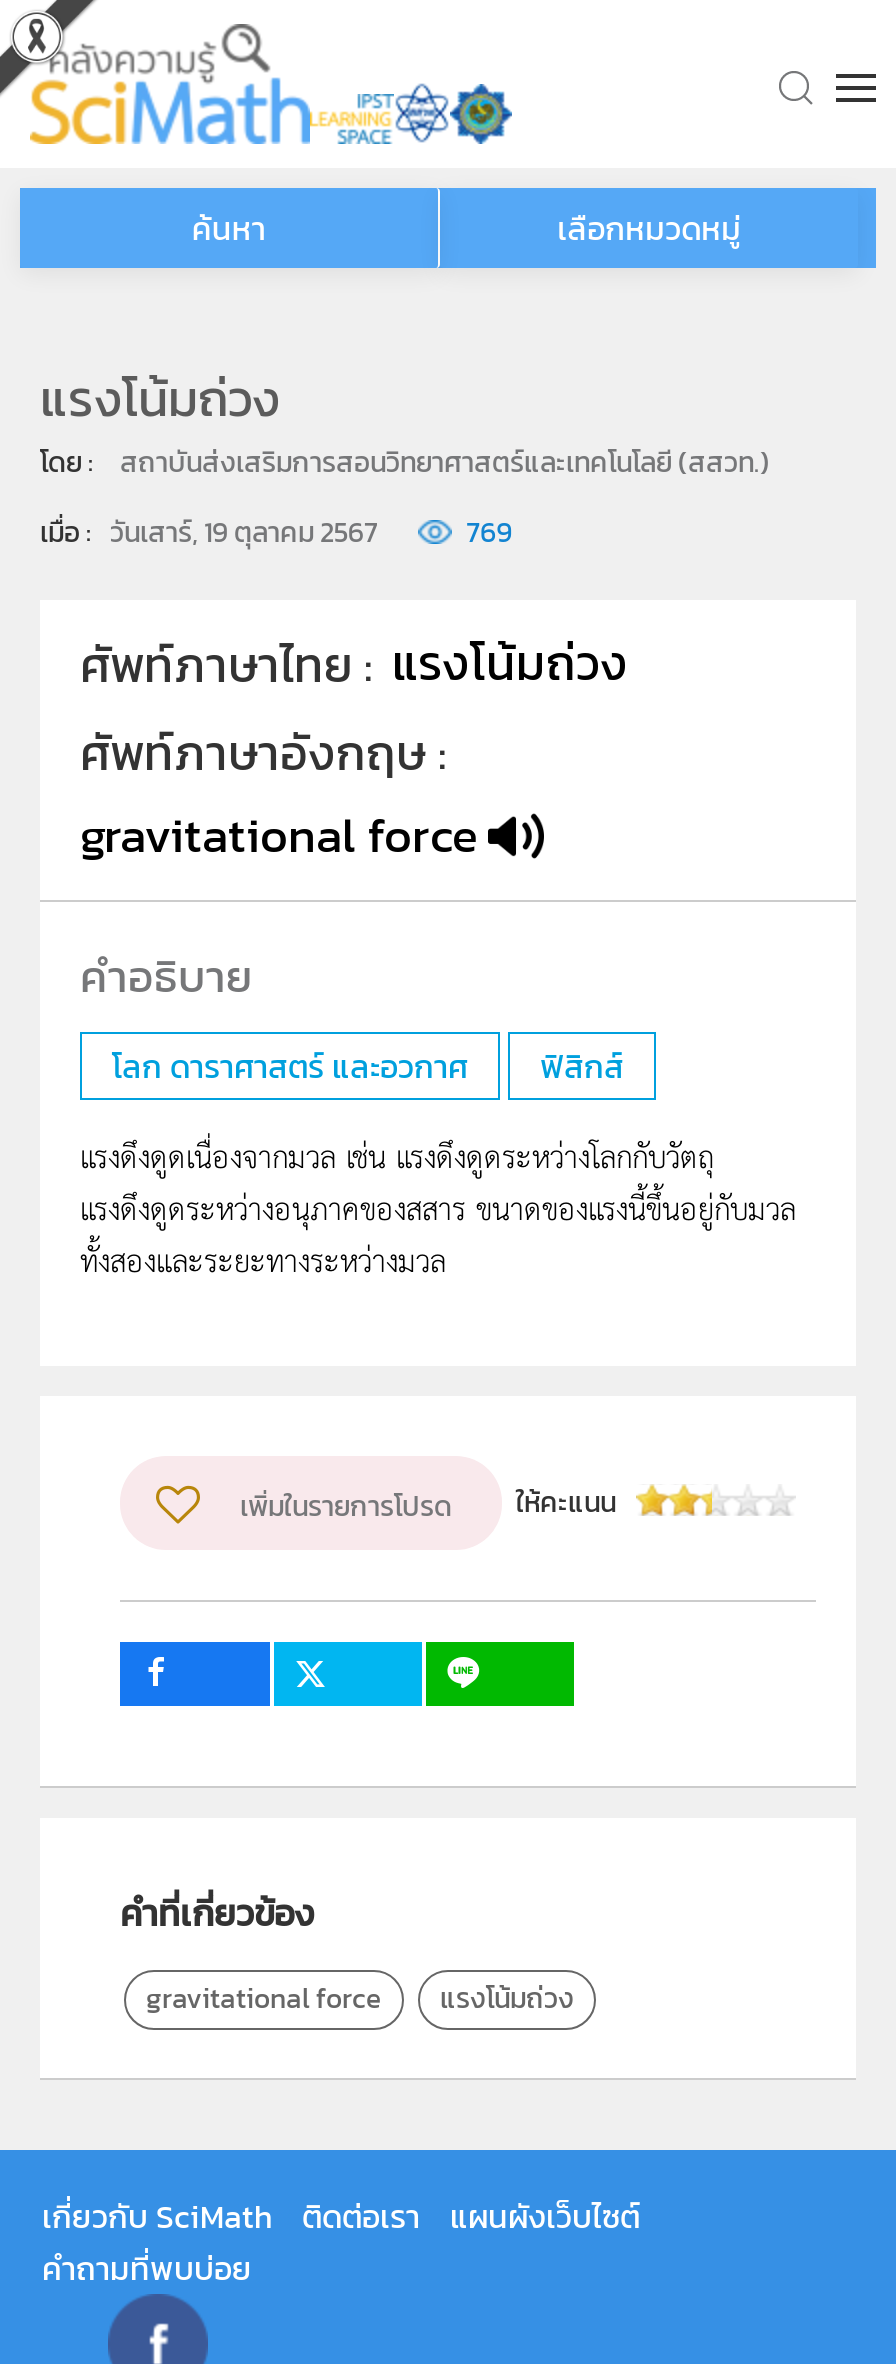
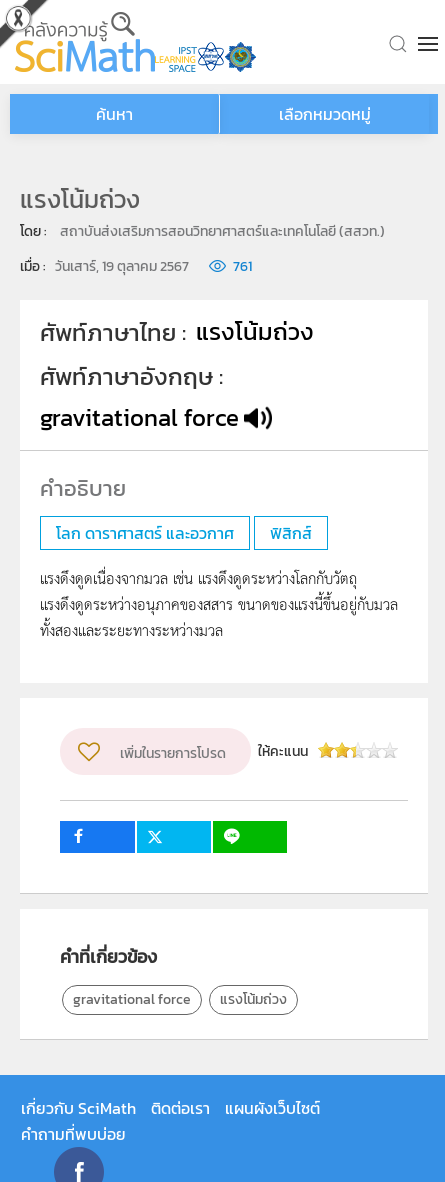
[466,511,512,553] 769 -> [233,256,252,277] 761

